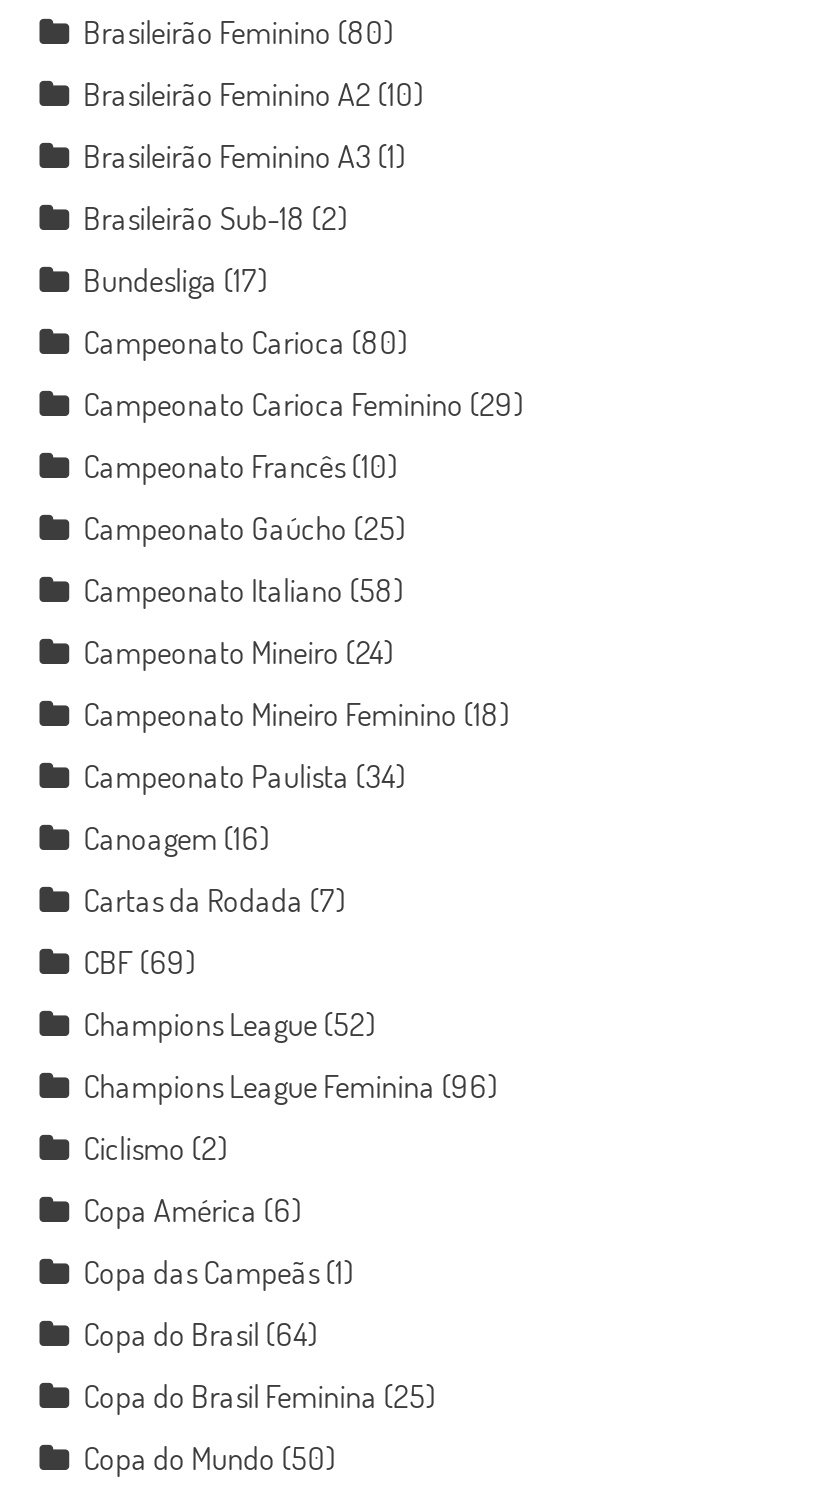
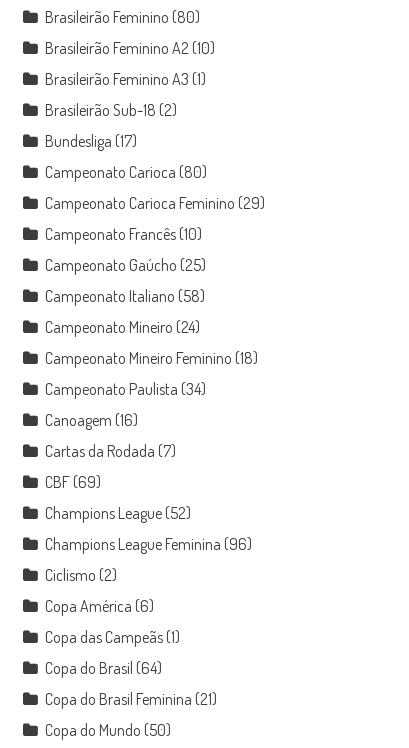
[83,1377,435,1417] Copa do Brasil Feminina (25) -> [45,689,217,709] Copa do Brasil Feminina (21)

